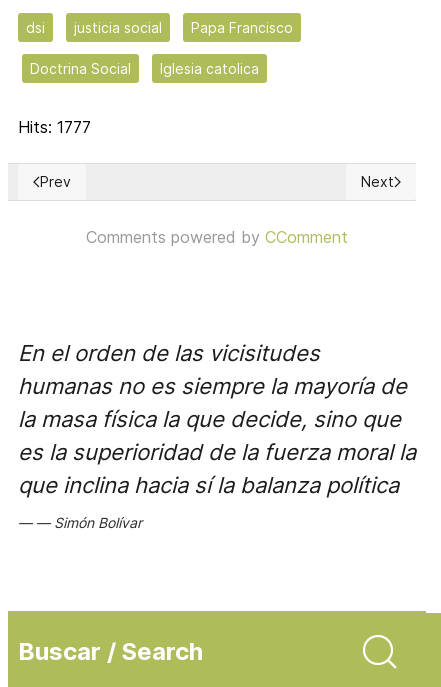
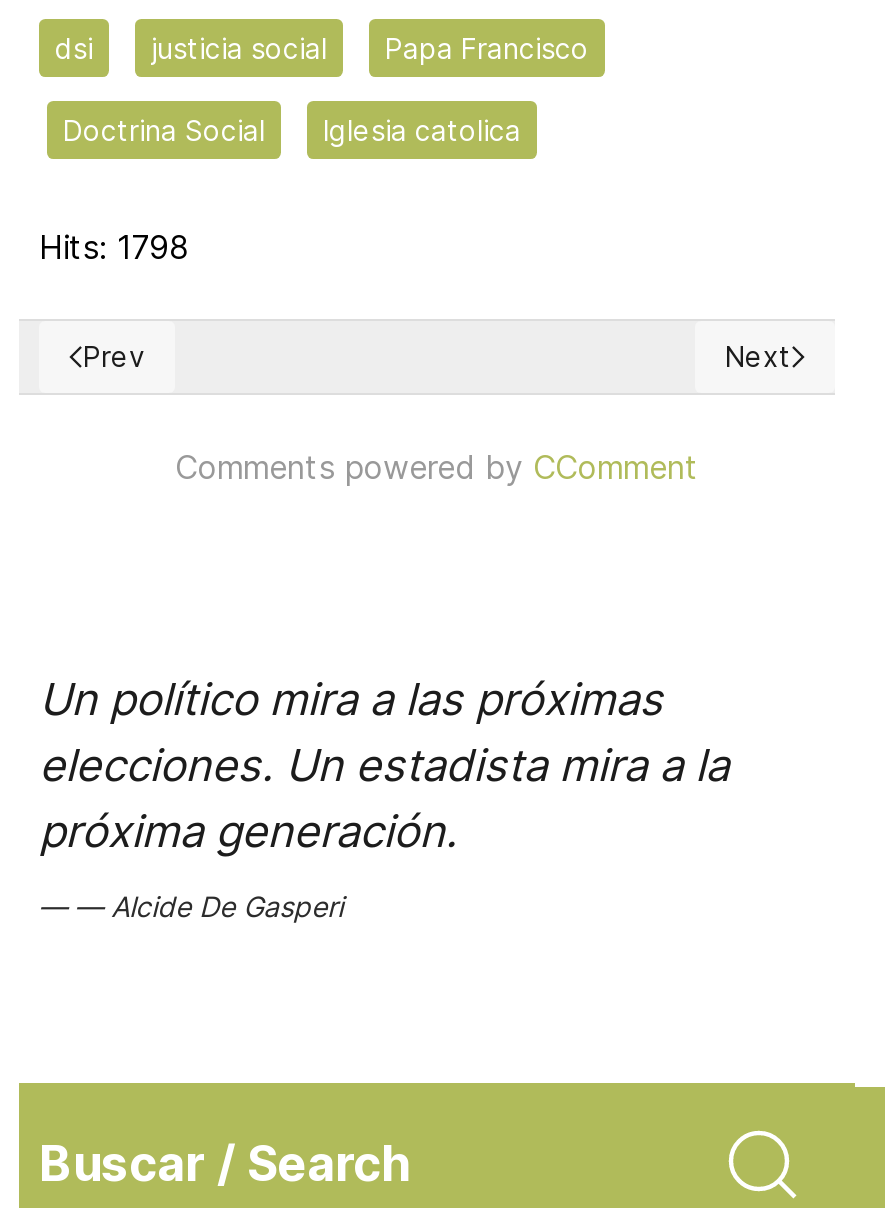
[18,117,91,137] Hits: 1777 -> [39,227,189,267] Hits: 1798
[18,340,416,498] En el orden de las vicisitudes | humanas no es siempre la mayoría de | la masa física la que decide, sino que | es la superioridad de la fuerza moral la | que inclina hacia sí la balanza política -> [39,673,729,857] Un político mira a las próximas | elecciones. Un estadista mira a la | próxima generación.
[54,514,142,531] Simón Bolívar -> [111,889,343,923] Alcide De Gasperi

